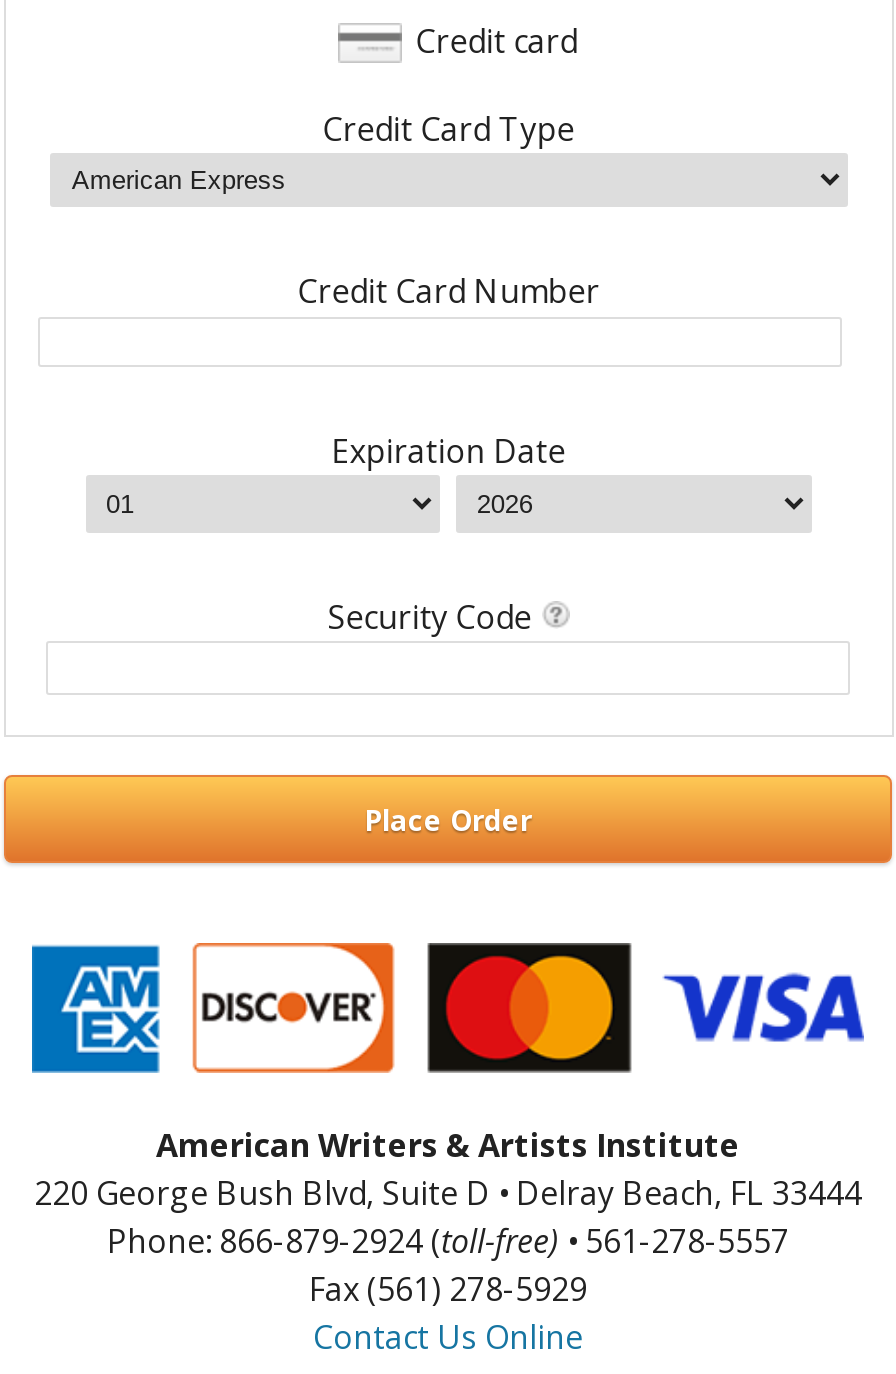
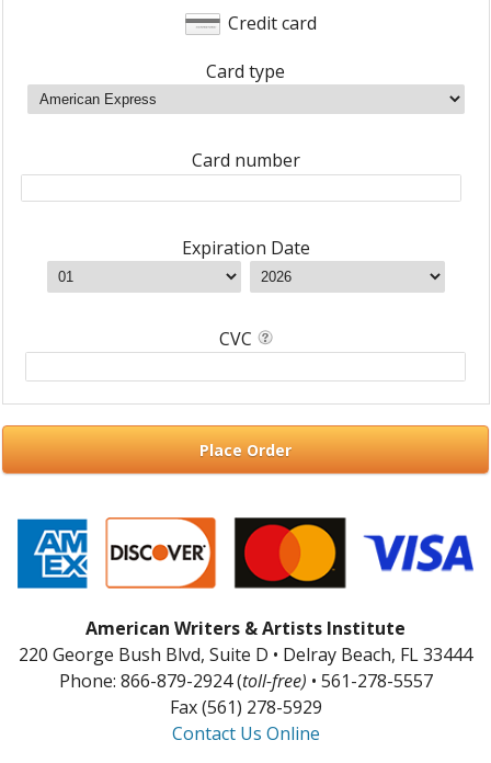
[322,107,574,151] Credit Card Type -> [206,59,285,83] Card type
[298,269,600,313] Credit Card Number -> [192,148,300,172] Card number
[328,595,532,639] Security Code -> [219,327,252,351] CVC

